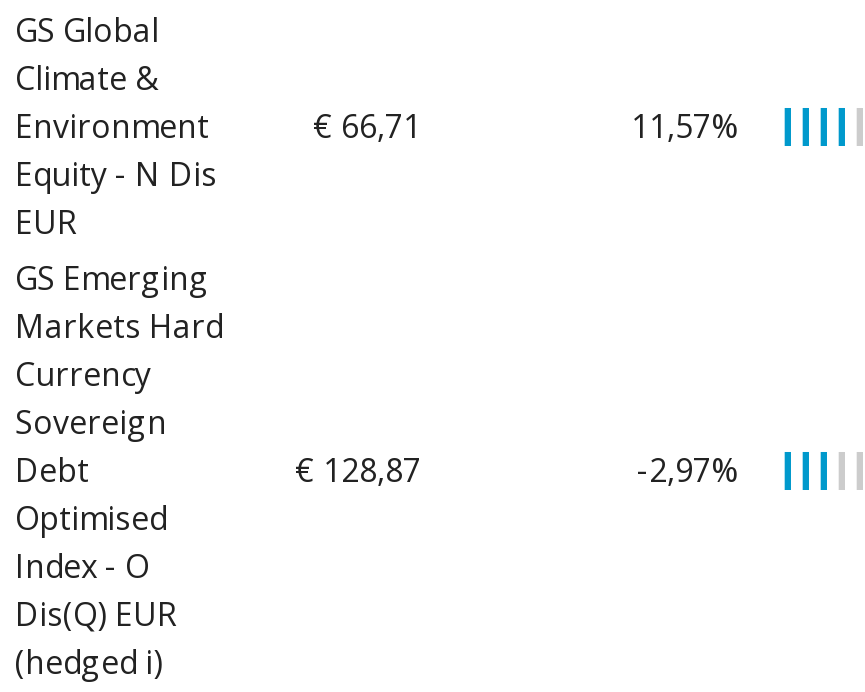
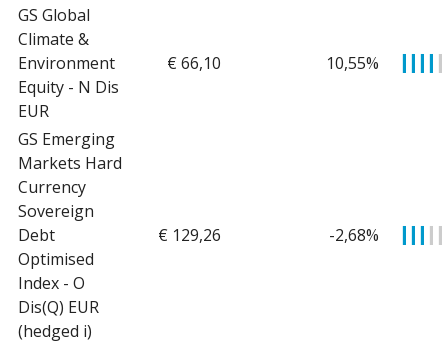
[313,104,421,148] € 66,71 -> [167,52,221,74] € 66,10
[631,104,737,148] 11,57% -> [326,52,379,74] 10,55%
[295,448,421,492] € 128,87 -> [158,224,221,246] € 129,26
[637,448,737,492] -2,97% -> [329,224,379,246] -2,68%

